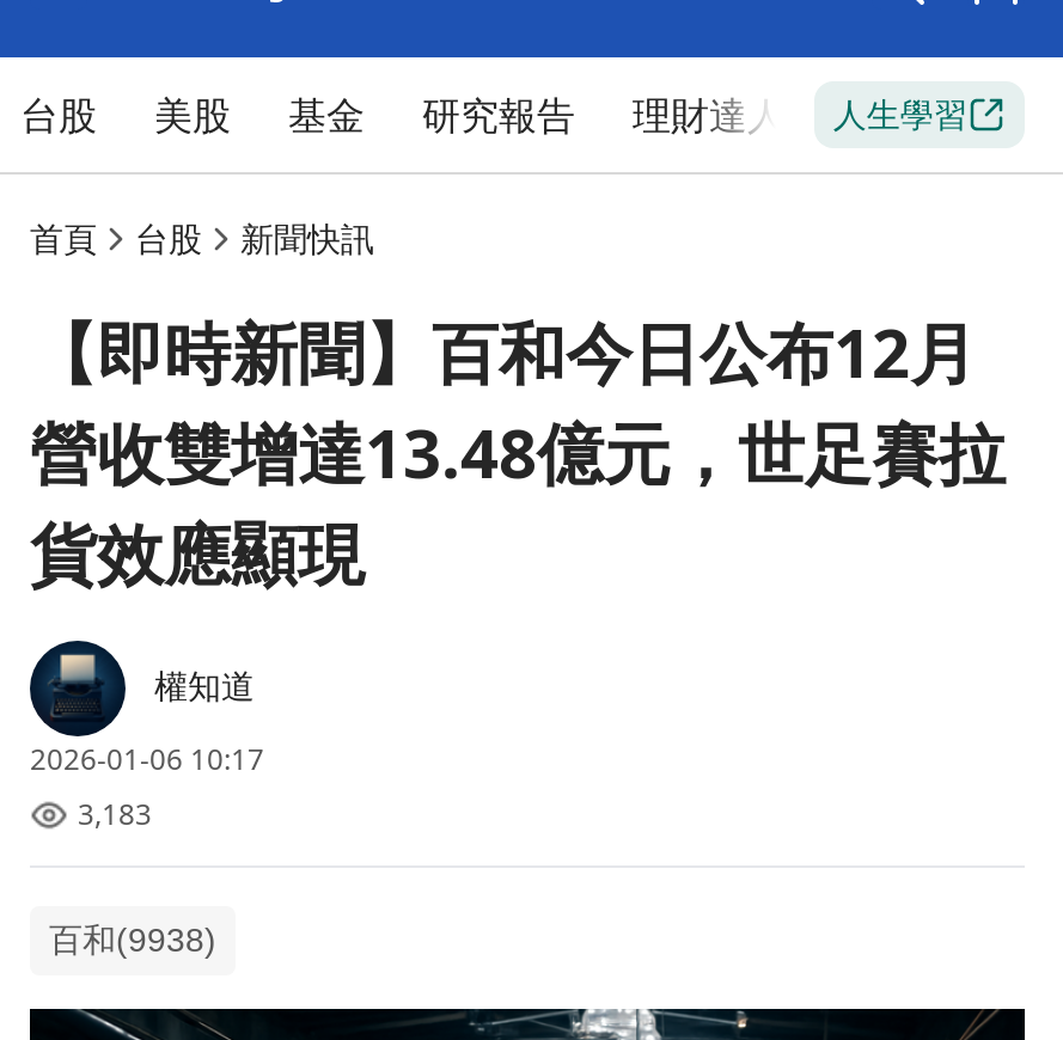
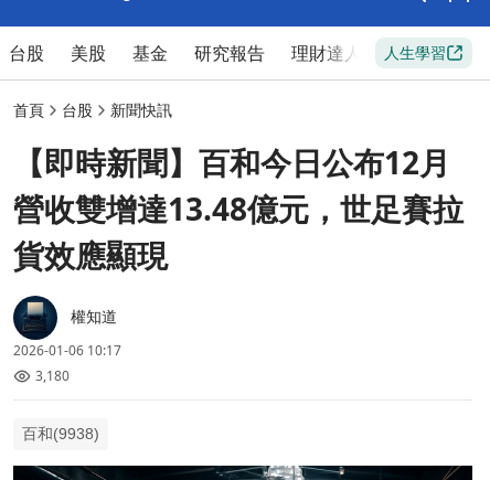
[78,794,152,834] 3,183 -> [35,366,70,385] 3,180

